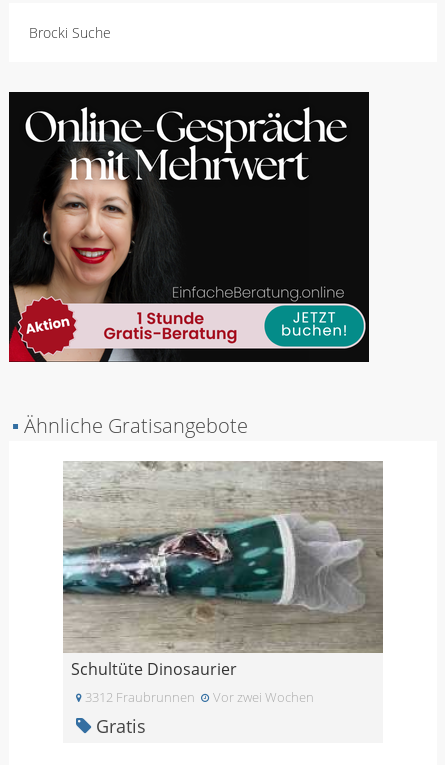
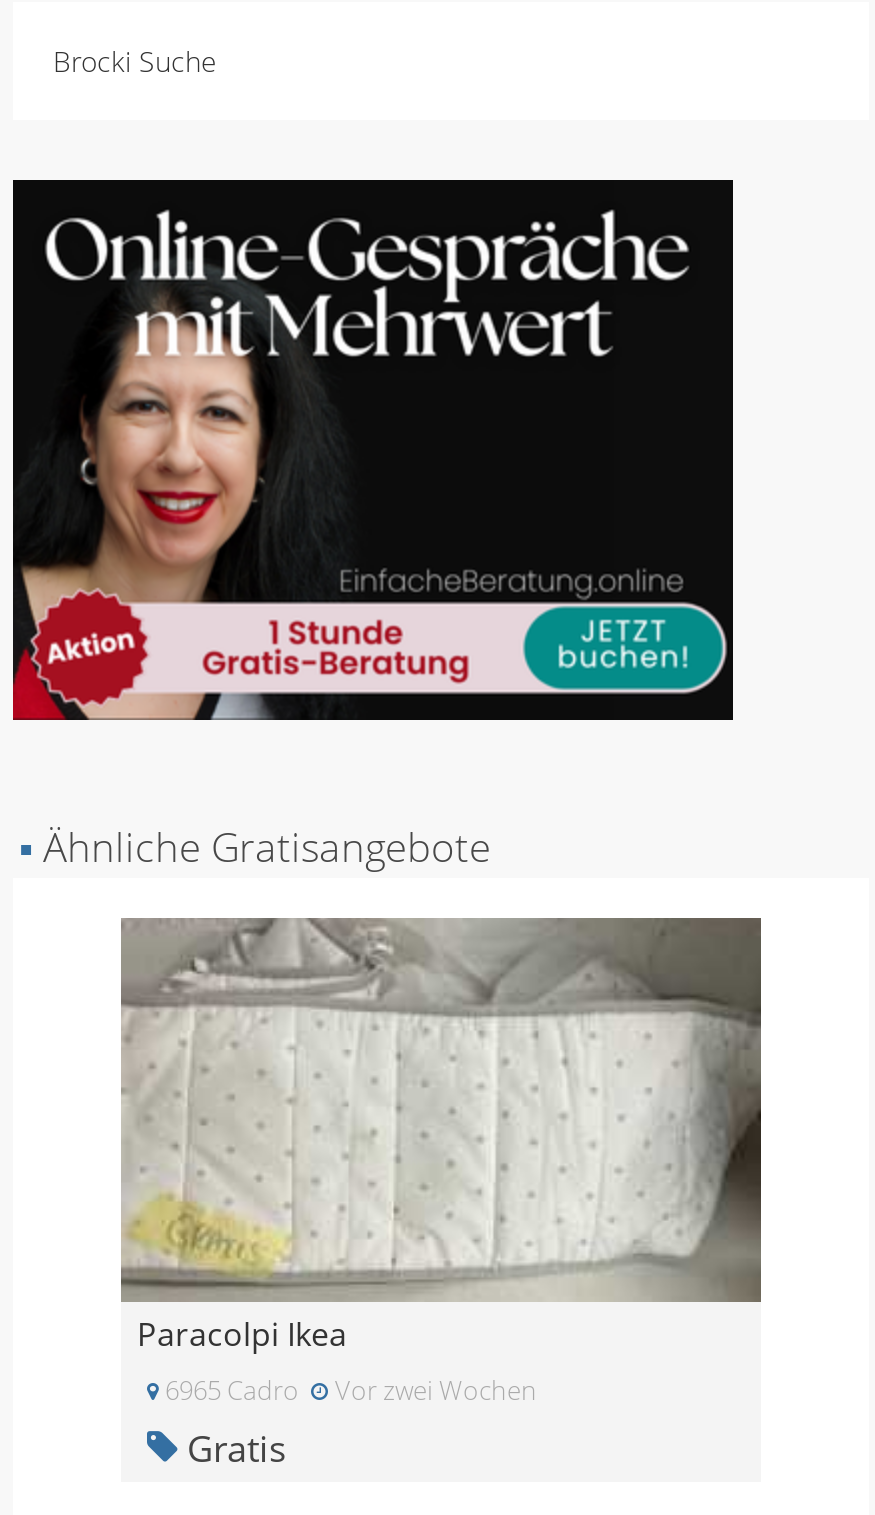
[63,461,383,706] [image] | Schultüte Dinosaurier | 3312 Fraubrunnen -> [121,918,761,1408] [image] | Paracolpi Ikea | 6965 Cadro

